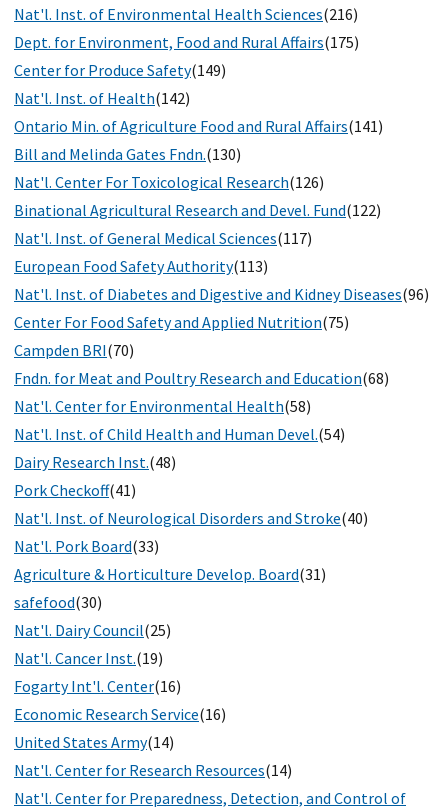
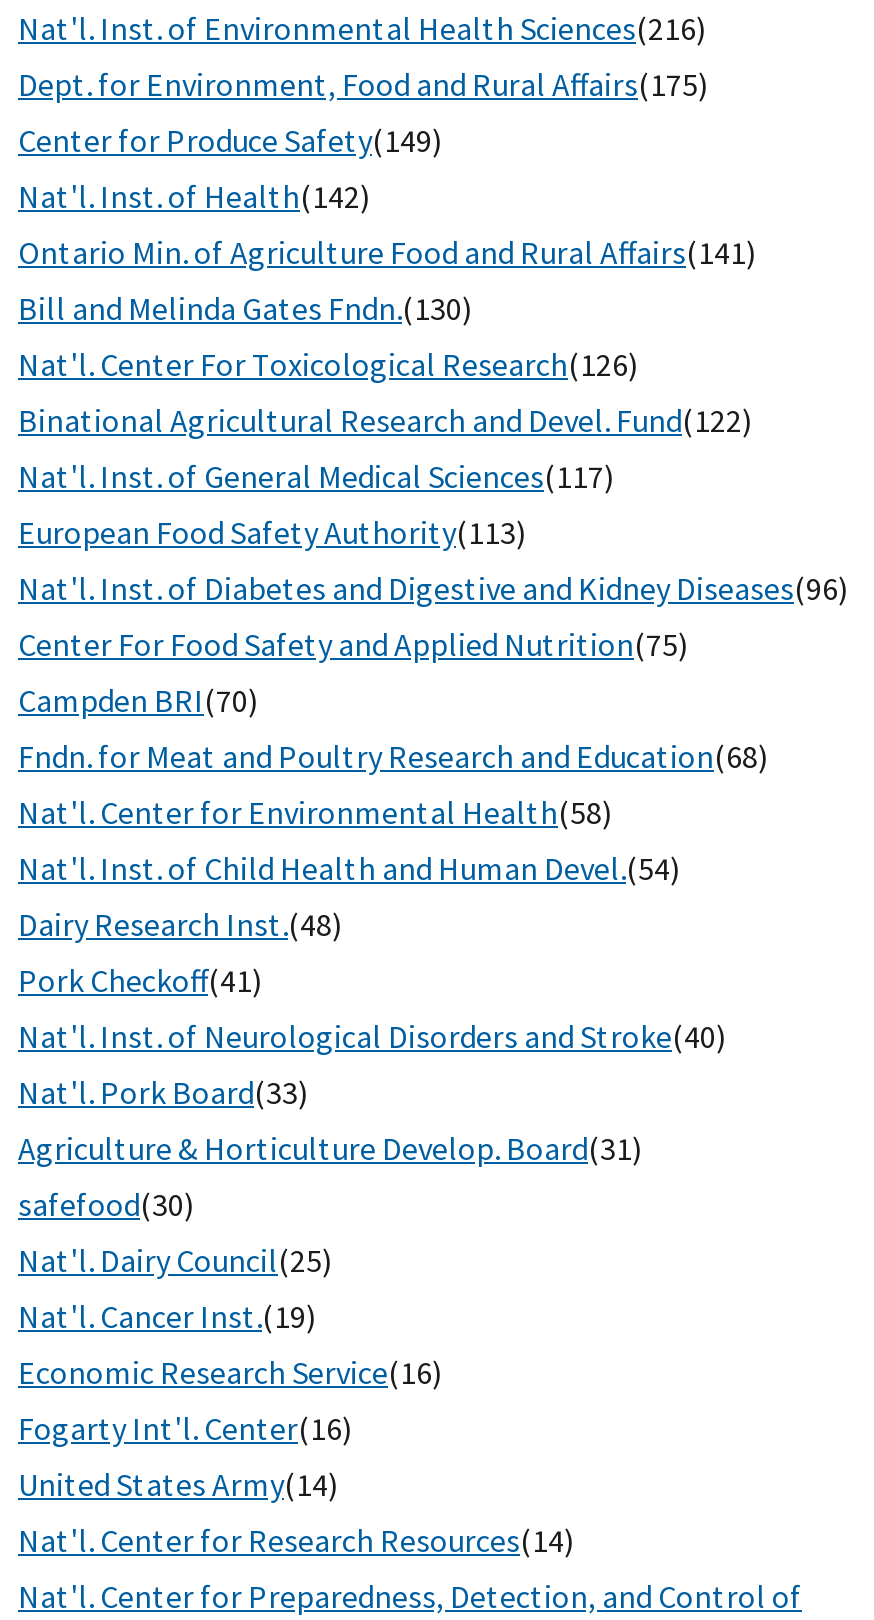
moved [14,676,181,696] -> [18,1408,352,1448]: Fogarty Int'l. Center (16)
moved [14,704,226,724] -> [18,1352,442,1392]: Economic Research Service (16)

